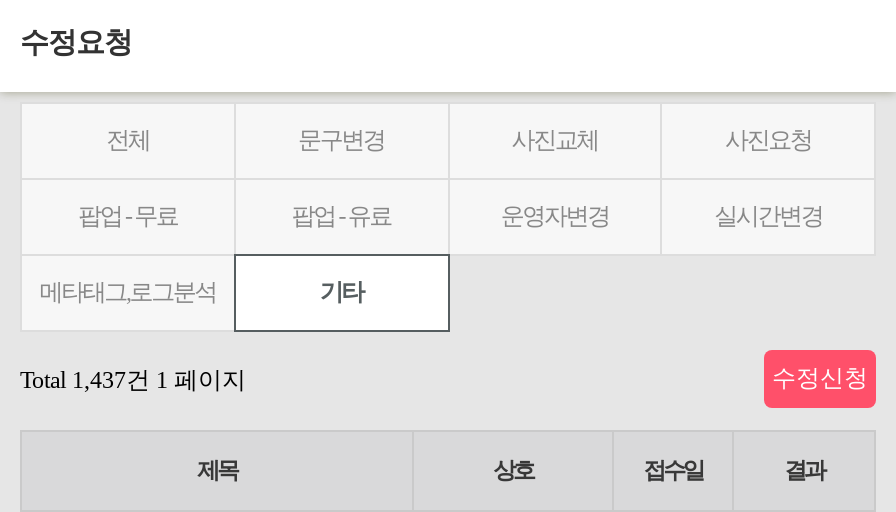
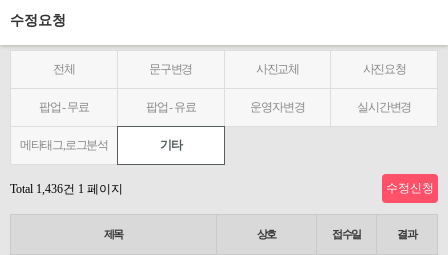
[20,366,246,394] Total 1,437건 1 페이지 -> [10,182,123,196] Total 1,436건 1 페이지

